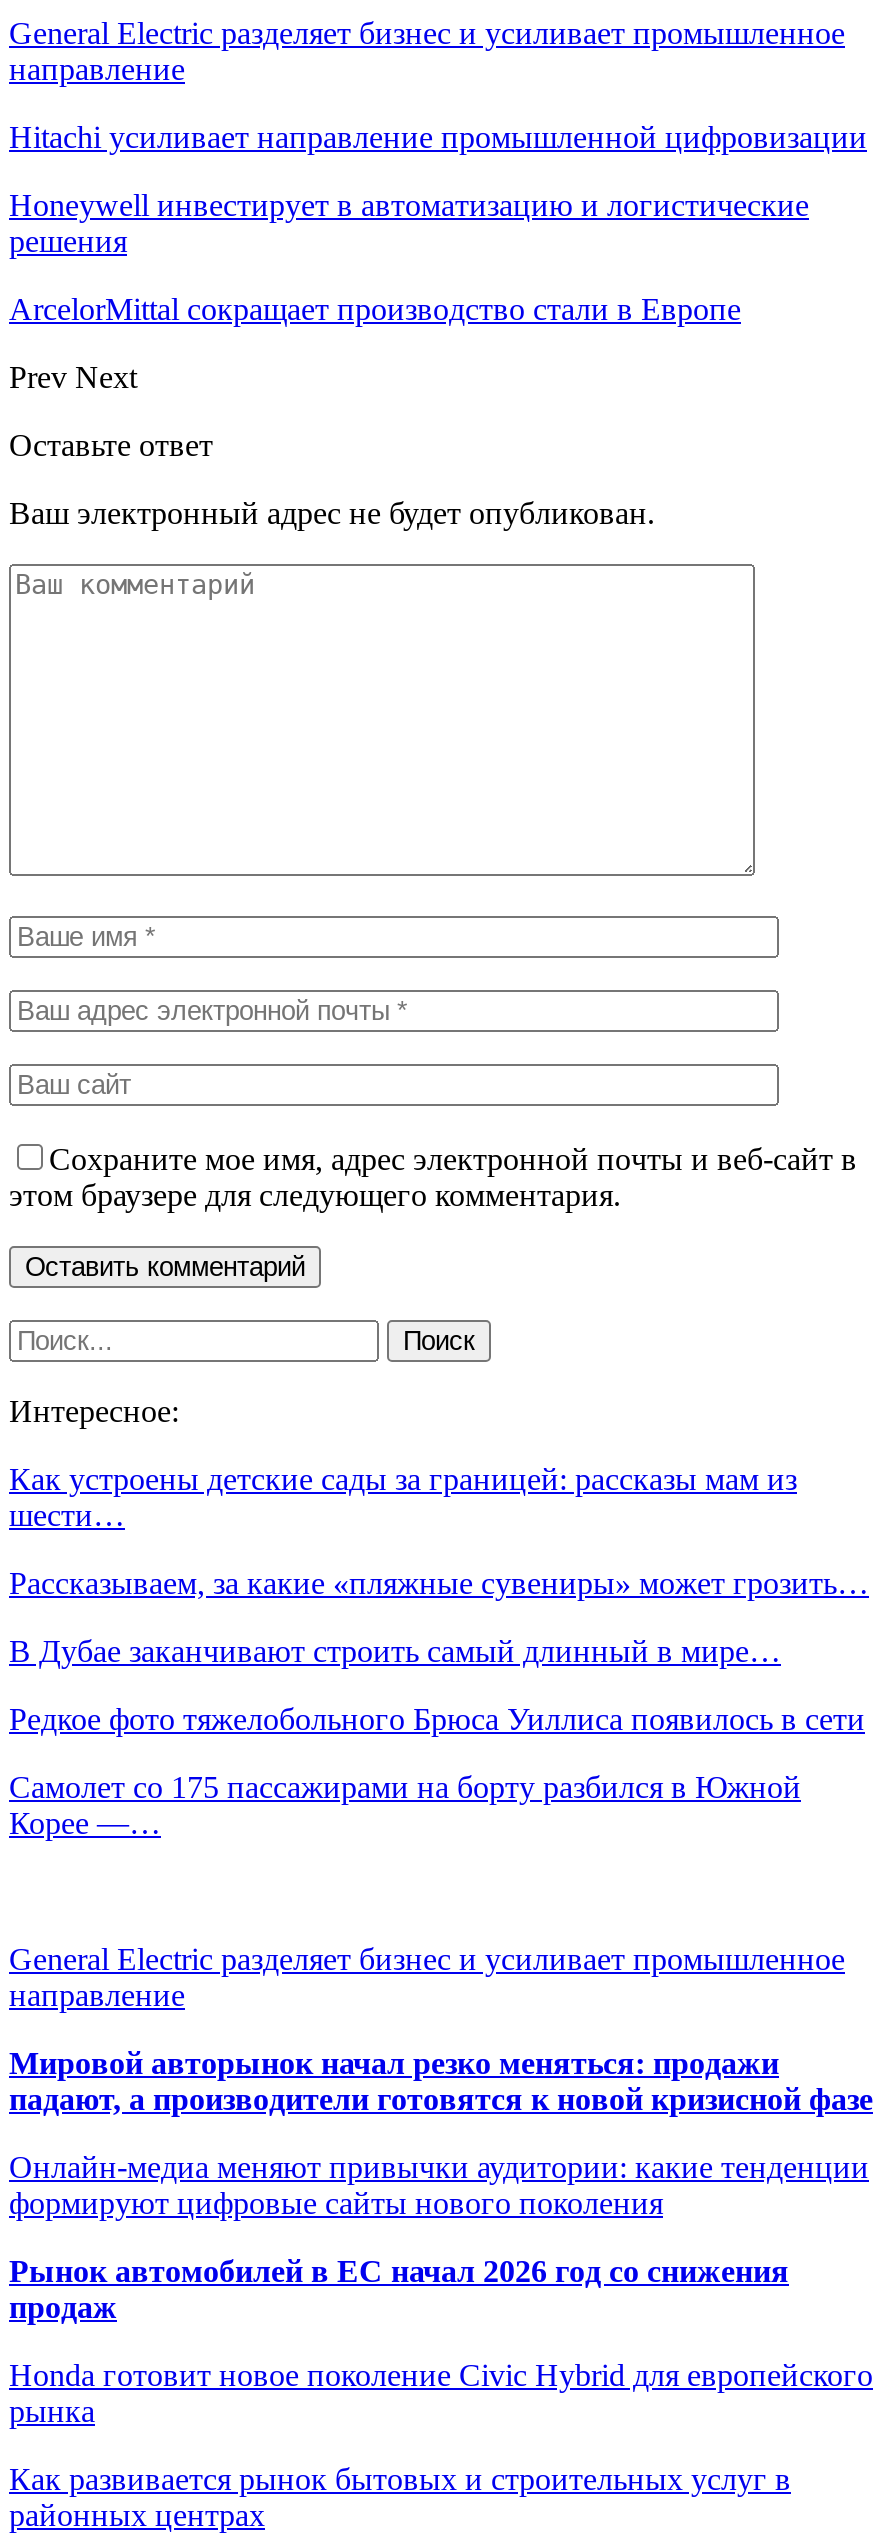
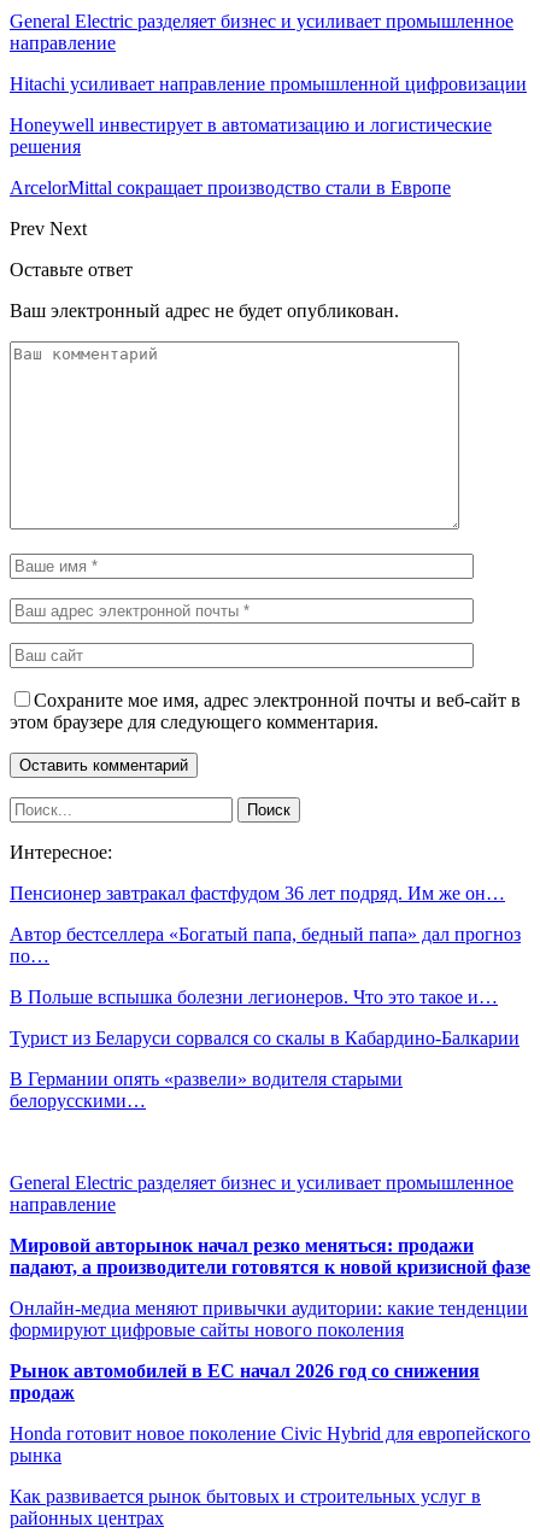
[9,1462,797,1532] Как устроены детские сады за границей: рассказы мам из | шести… -> [10,883,505,903] Пенсионер завтракал фастфудом 36 лет подряд. Им же он…
[9,1566,869,1600] Рассказываем, за какие «пляжные сувениры» может грозить… -> [10,924,521,966] Автор бестселлера «Богатый папа, бедный папа» дал прогноз | по…
[9,1634,781,1668] В Дубае заканчивают строить самый длинный в мире… -> [10,986,498,1007] В Польше вспышка болезни легионеров. Что это такое и…
[9,1702,865,1736] Редкое фото тяжелобольного Брюса Уиллиса появилось в сети -> [10,1027,520,1048] Турист из Беларуси сорвался со скалы в Кабардино-Балкарии
[9,1770,801,1840] Самолет со 175 пассажирами на борту разбился в Южной | Корее —… -> [10,1068,403,1111] В Германии опять «развели» водителя старыми | белорусскими…

